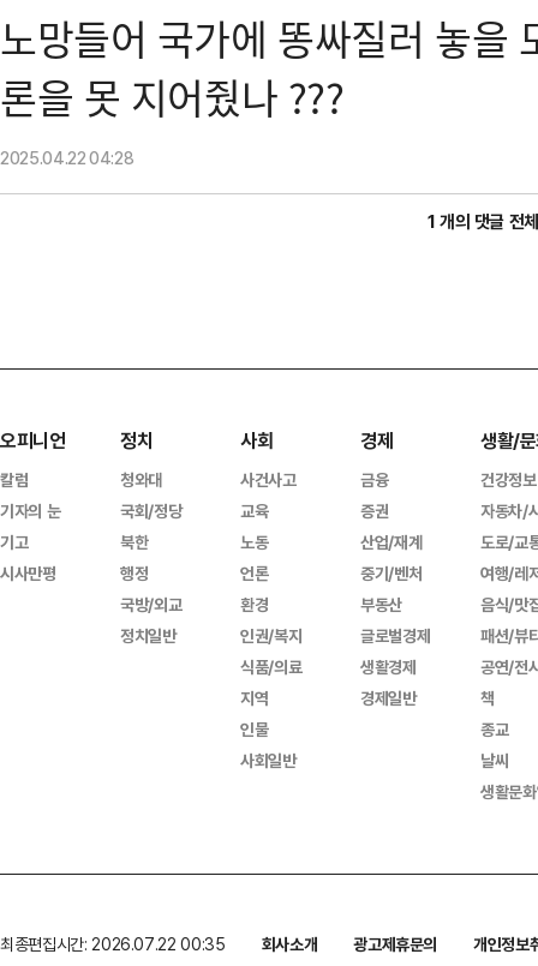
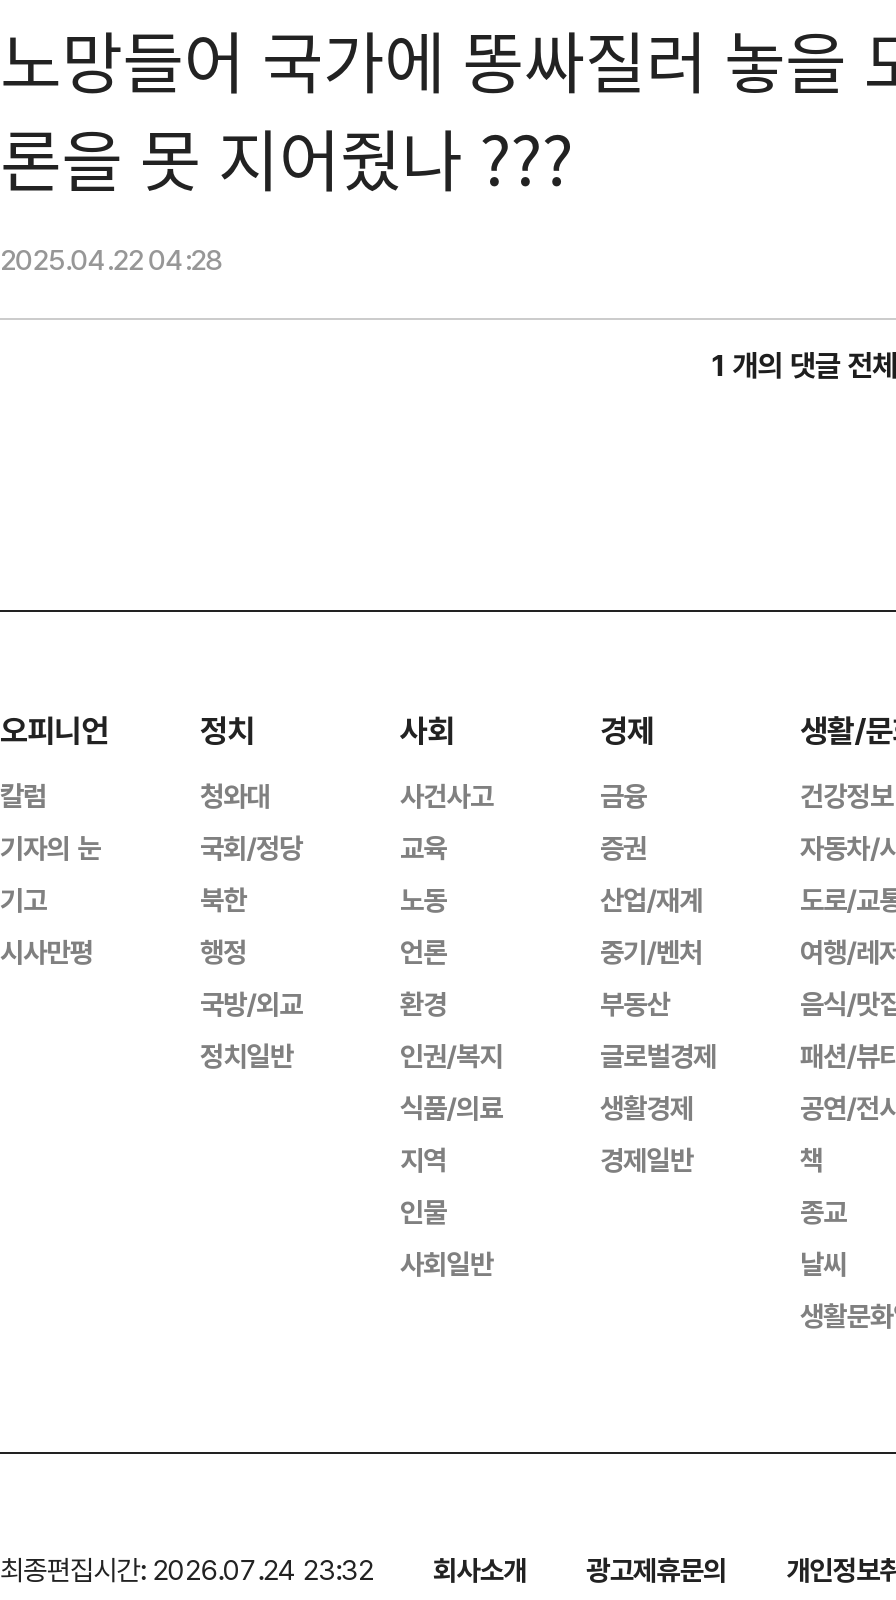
[0,932,225,955] 최종편집시간: 2026.07.22 00:35 -> [0,1550,373,1588] 최종편집시간: 2026.07.24 23:32

